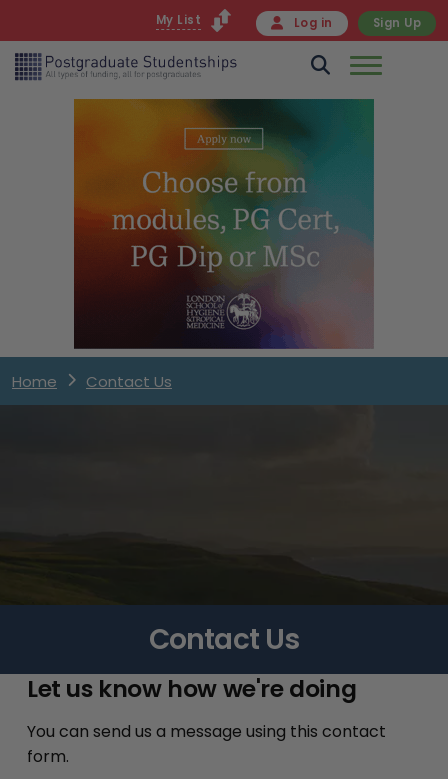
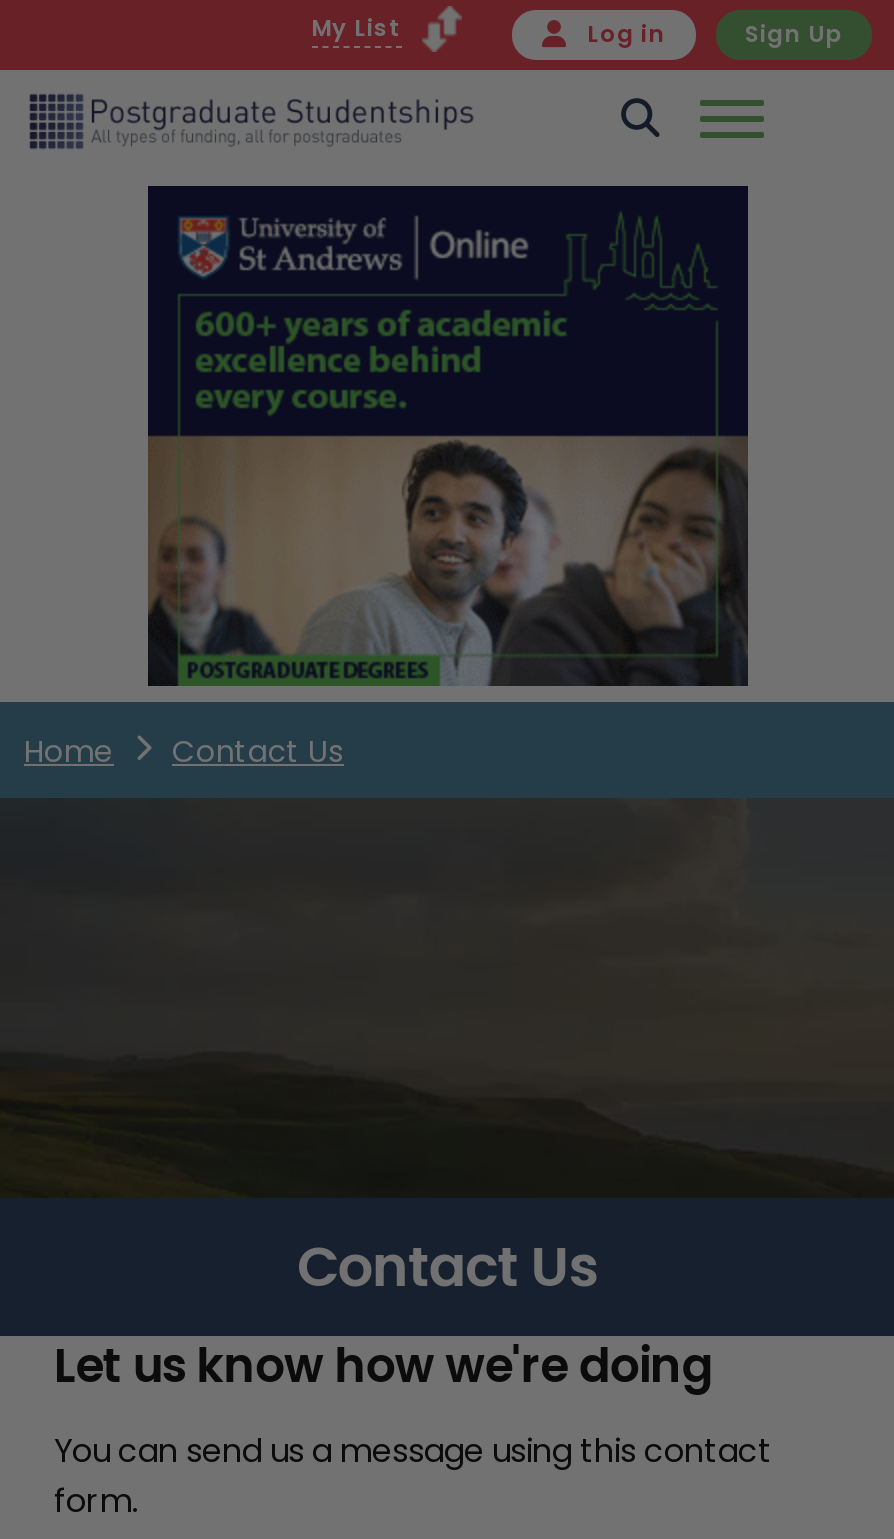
[73,98,375,350] [image] -> [146,184,750,688] [image]

